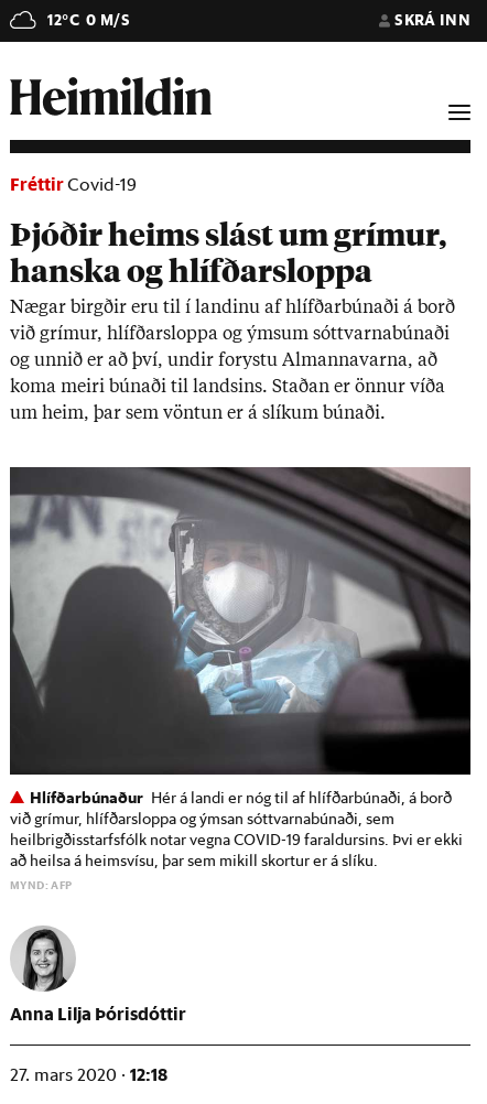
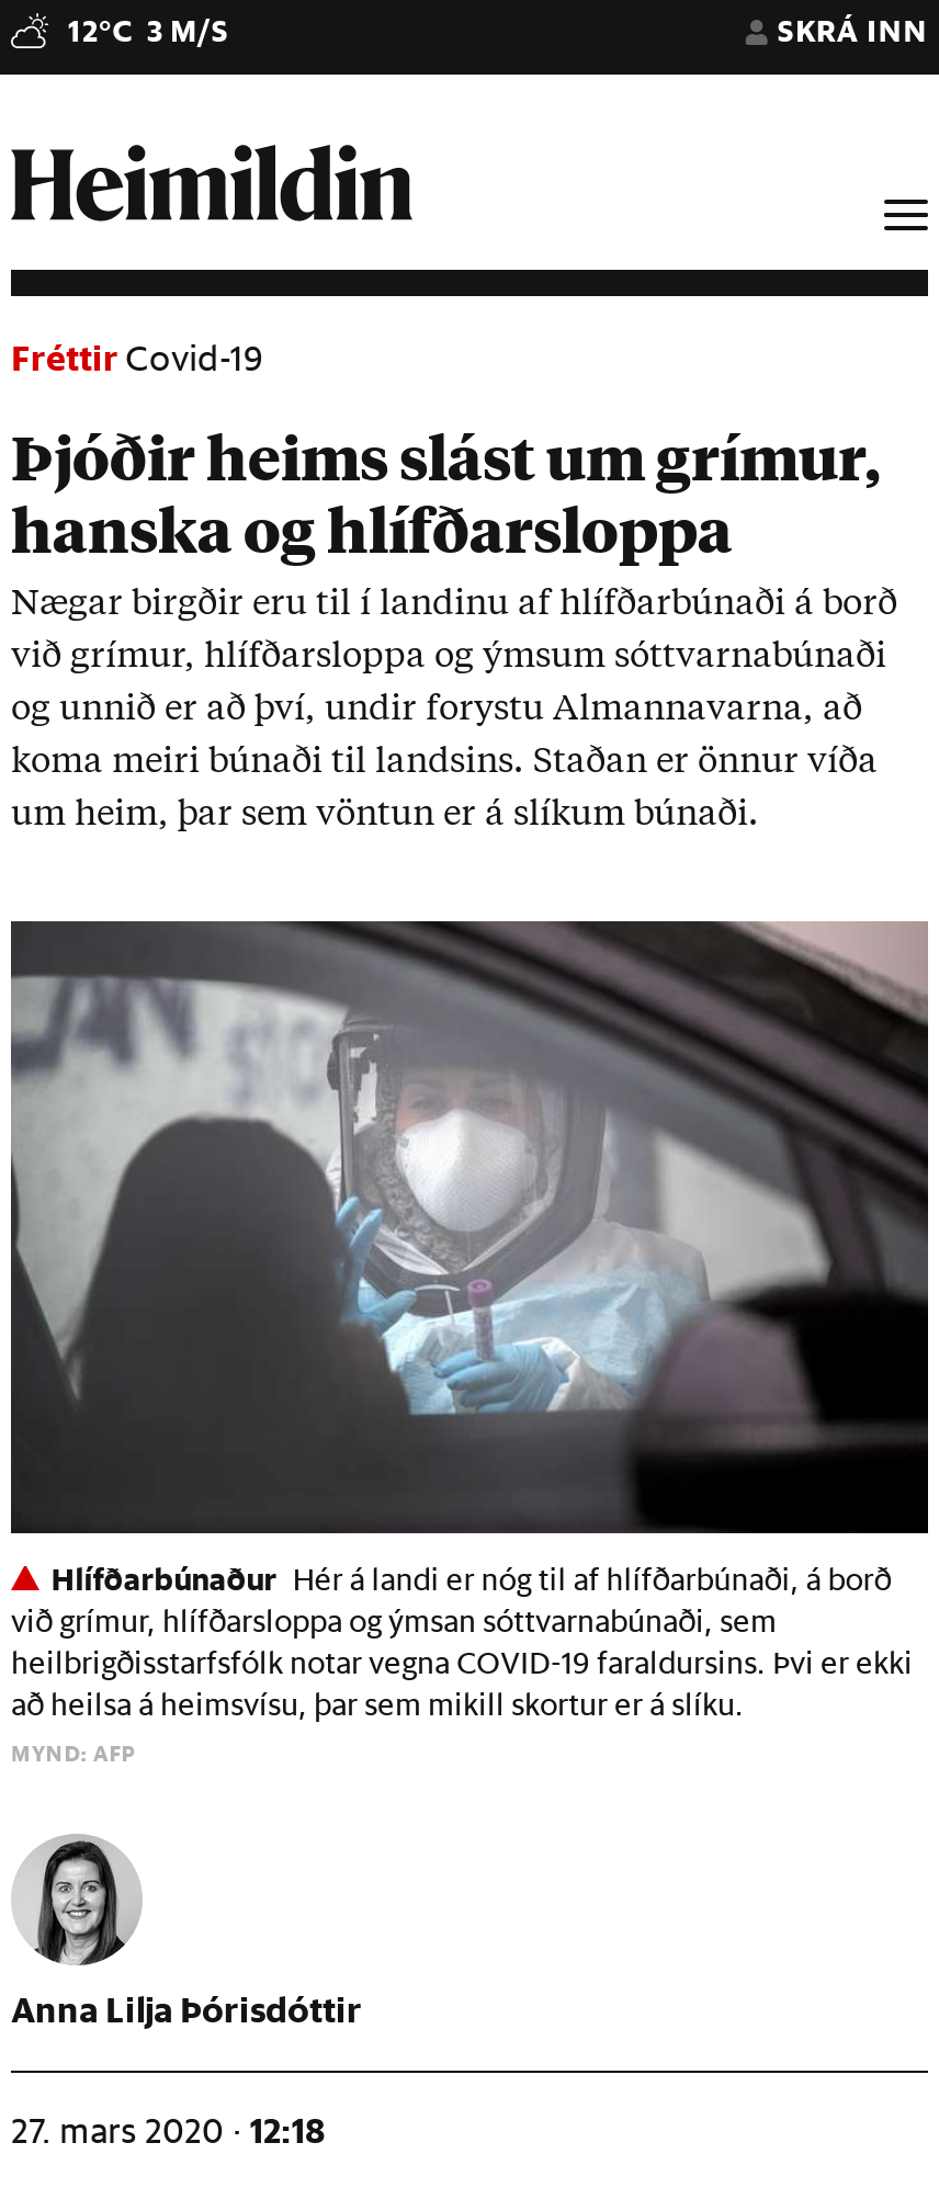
[47,10,130,30] 12°C 0 M/S -> [68,11,229,50] 12°C 3 M/S

